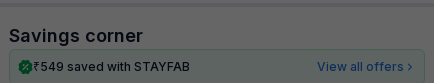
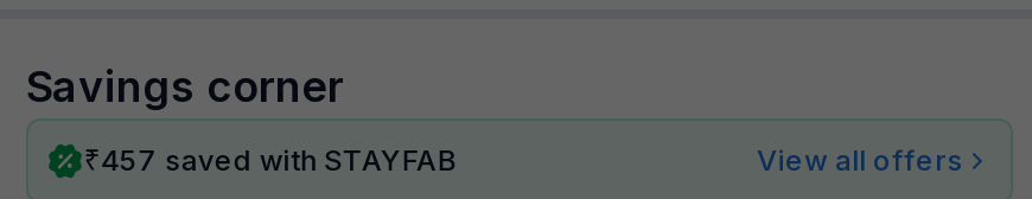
[33,58,190,75] ₹549 saved with STAYFAB -> [84,140,456,180] ₹457 saved with STAYFAB

